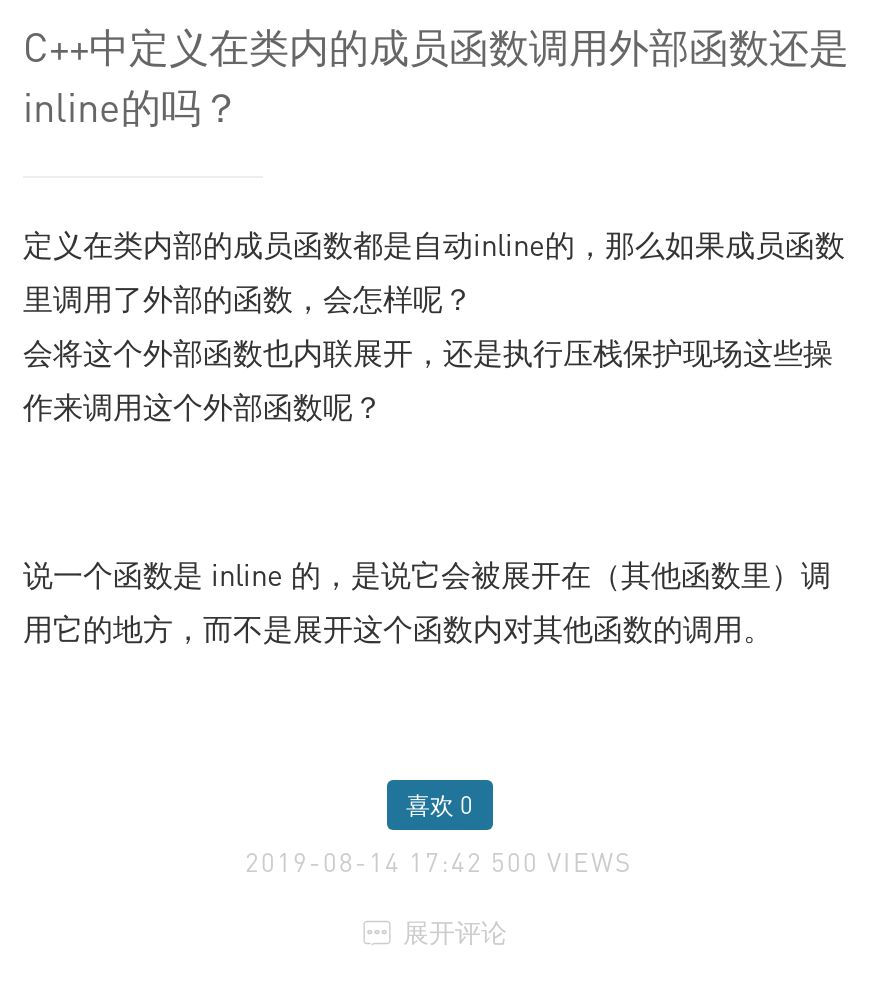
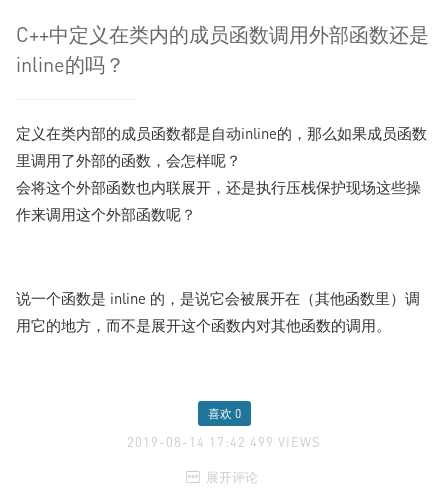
[245,846,633,878] 2019-08-14 17:42 500 VIEWS -> [127,434,321,450] 2019-08-14 17:42 499 VIEWS

